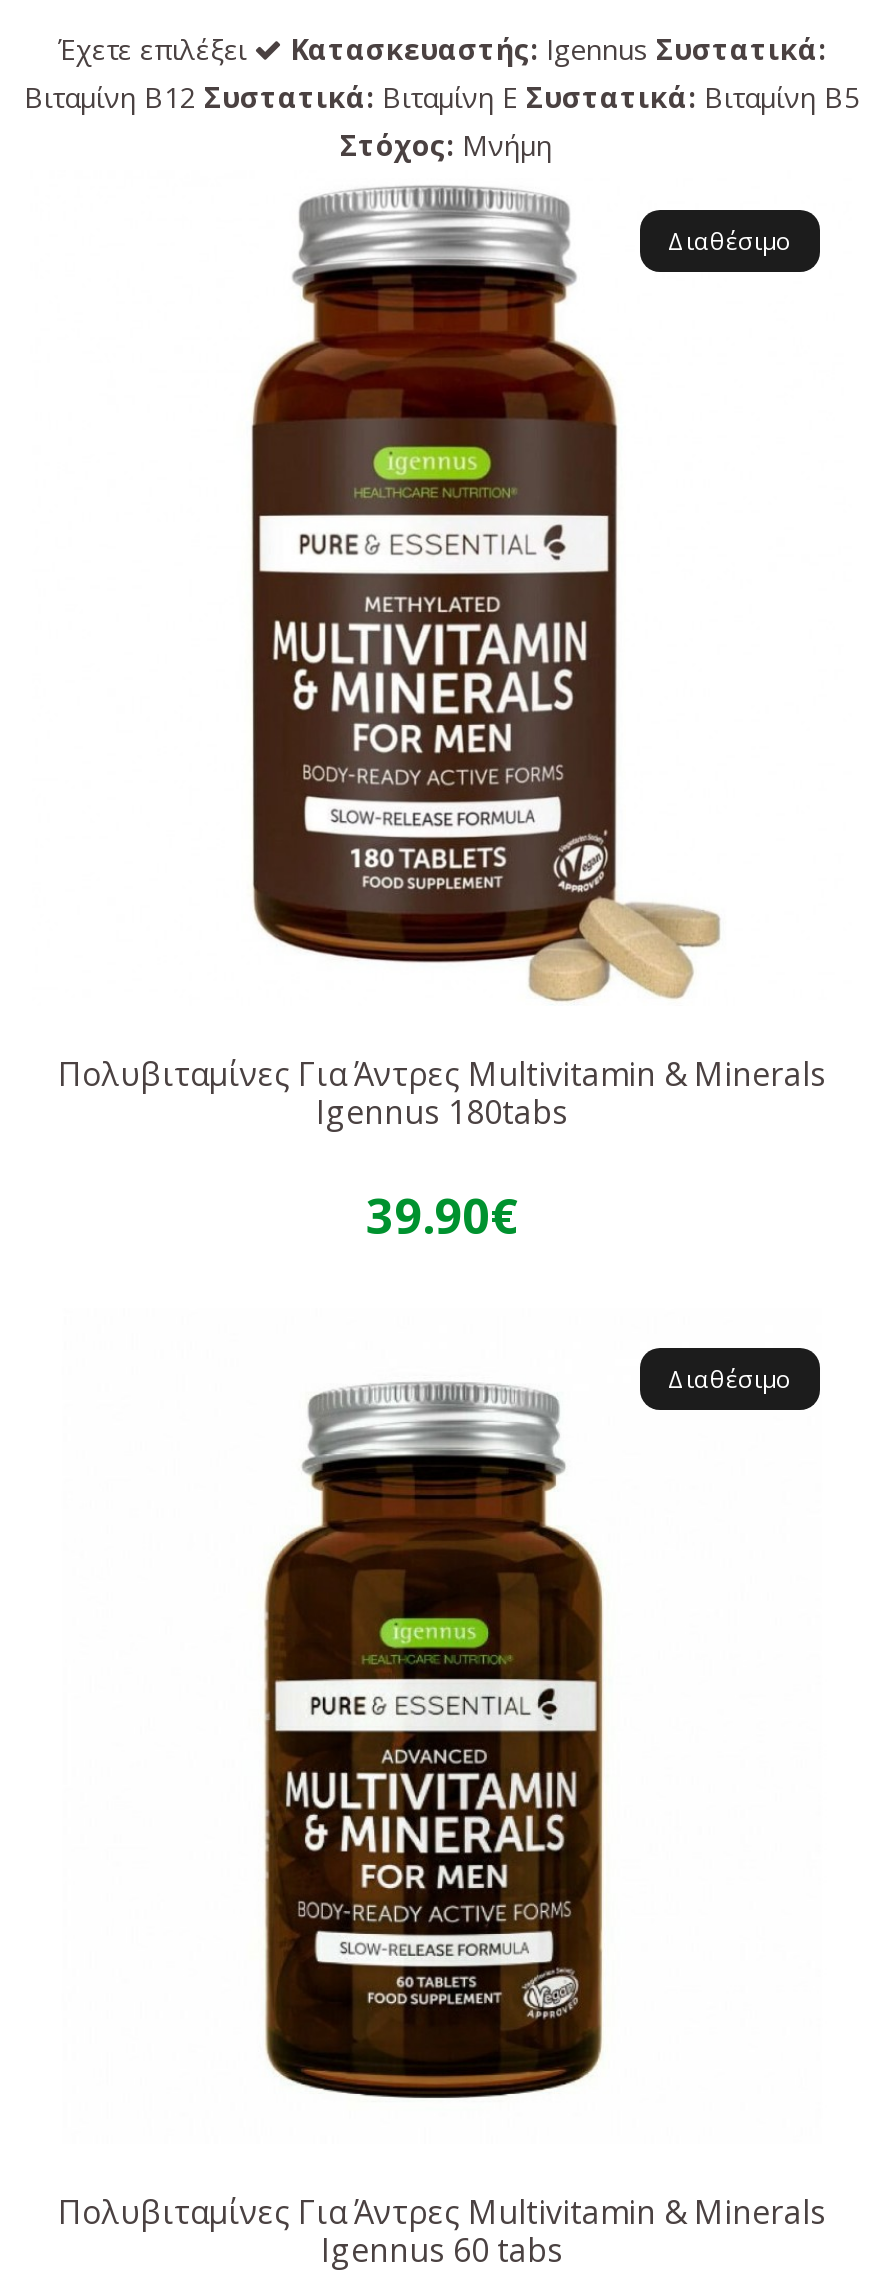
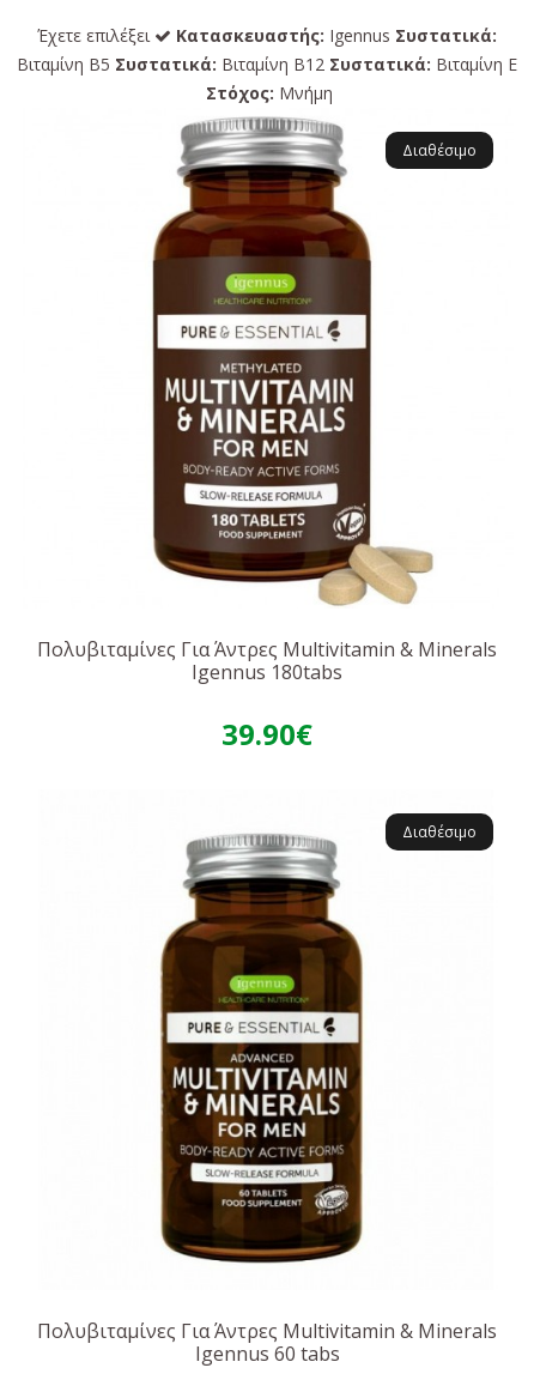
[24,78,860,116] Βιταμίνη B12 Συστατικά: Βιταμίνη Ε Συστατικά: Βιταμίνη B5 -> [17,53,517,75] Βιταμίνη B5 Συστατικά: Βιταμίνη B12 Συστατικά: Βιταμίνη Ε

